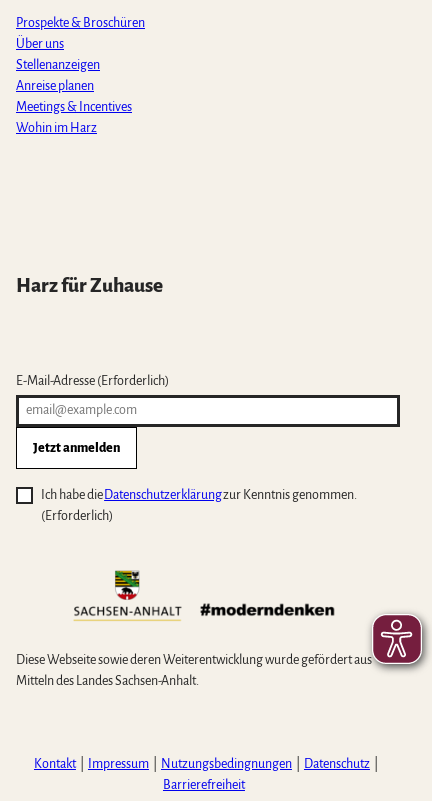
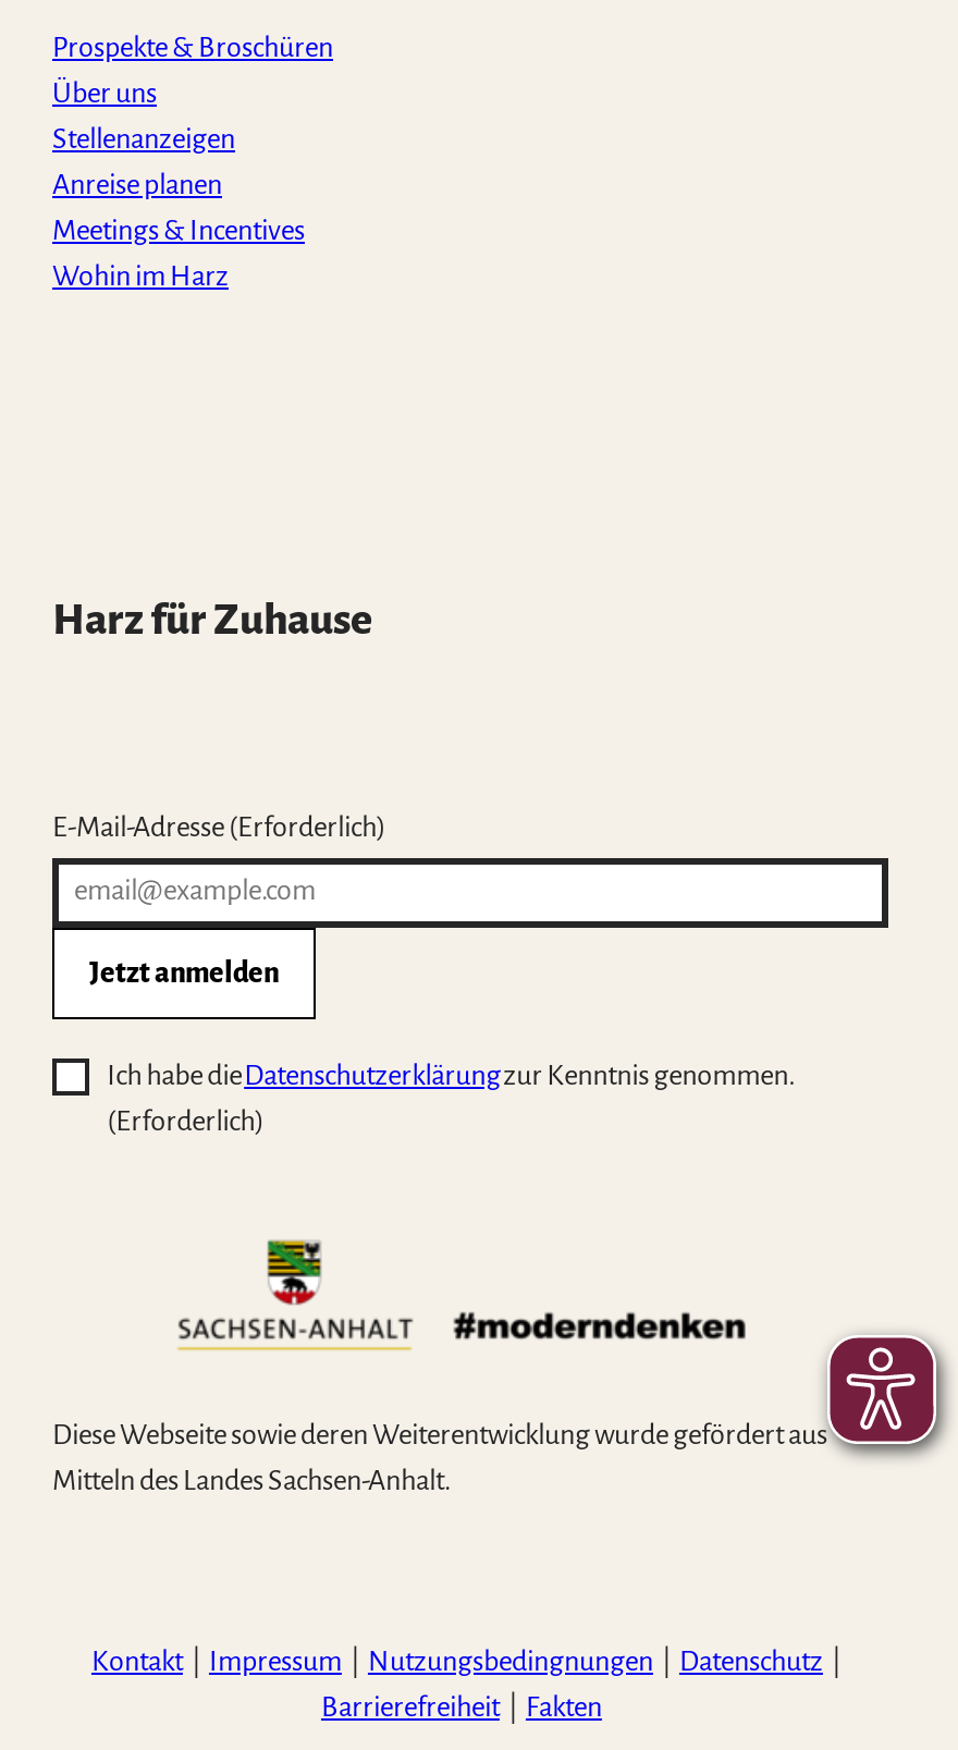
none -> [526,1692,602,1723] Fakten

